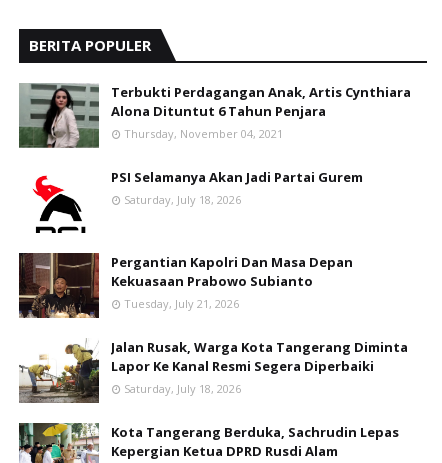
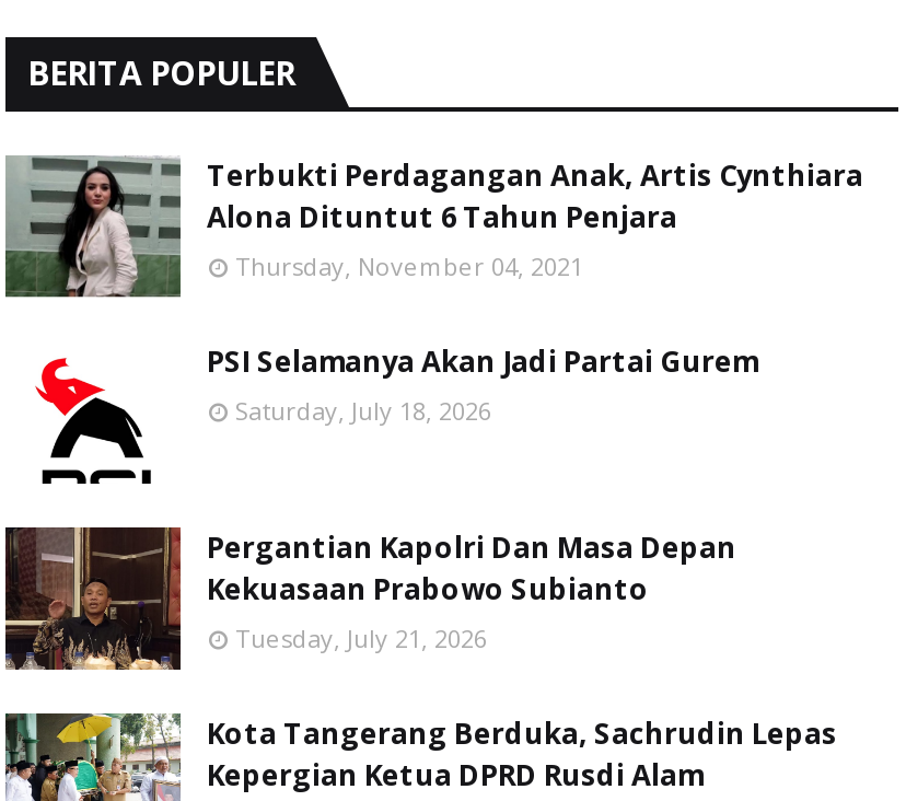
[19,338,408,404] [image] | Jalan Rusak, Warga Kota Tangerang Diminta | Lapor Ke Kanal Resmi Segera Diperbaiki | Saturday, July 18, 2026 -> none

